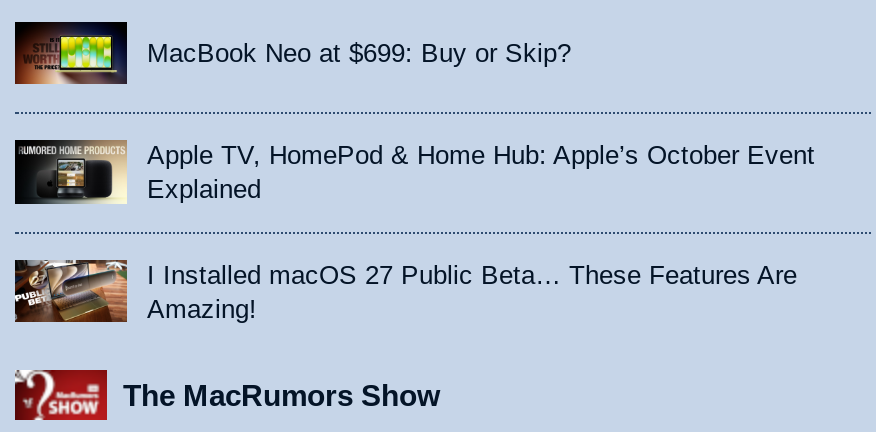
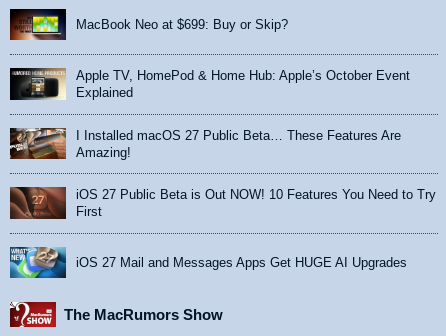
none -> [9,246,65,279] [image]
none -> [10,186,436,270] [image] | iOS 27 Public Beta is Out NOW! 10 Features You Need to Try | First | iOS 27 Mail and Messages Apps Get HUGE AI Upgrades

